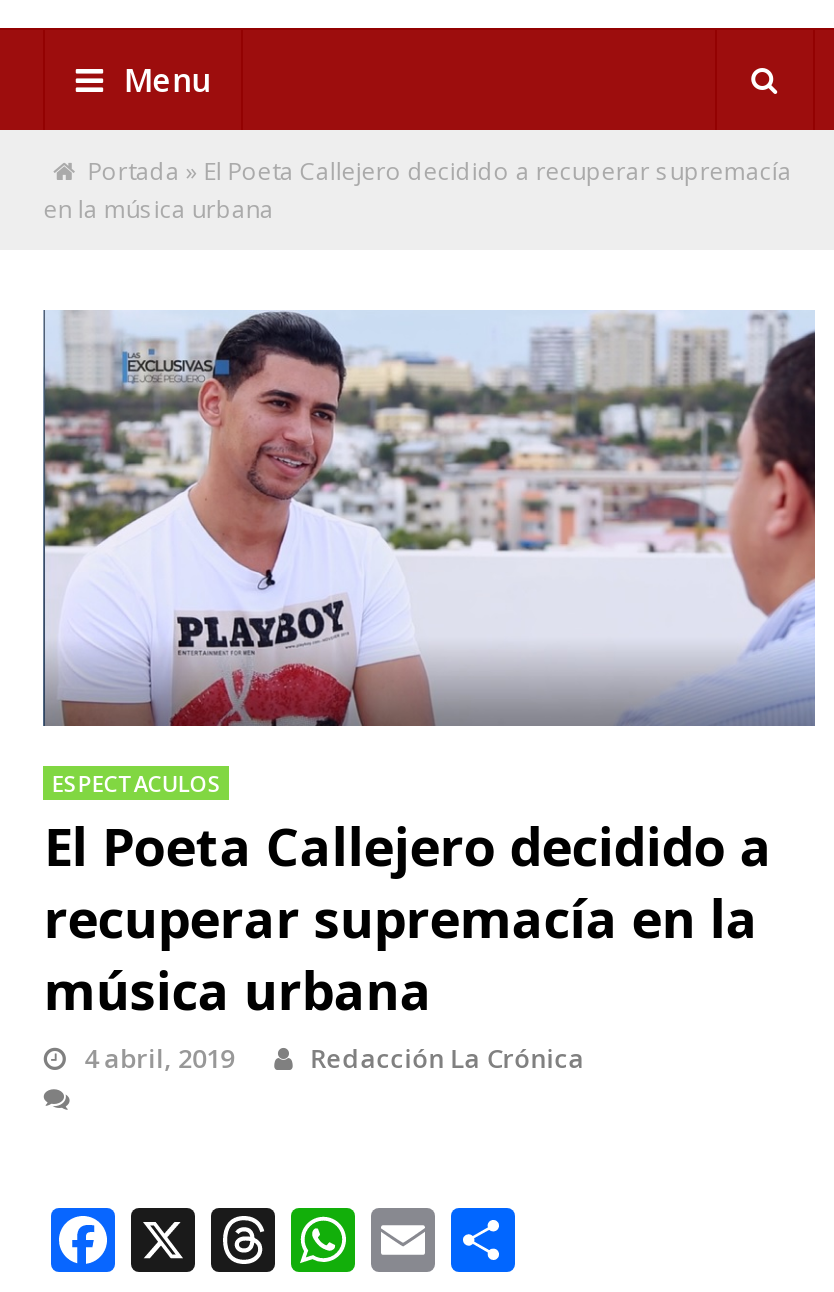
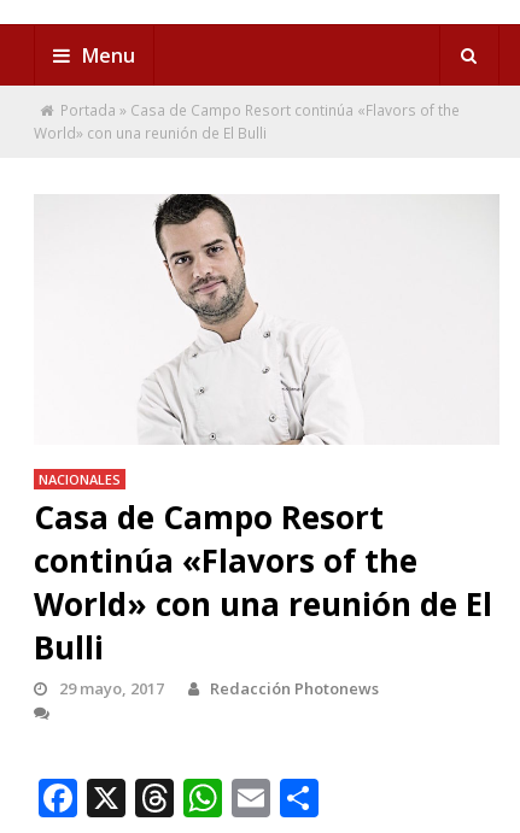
[44,154,792,226] Portada» El Poeta Callejero decidido a recuperar supremacía | en la música urbana -> [34,100,460,144] Portada» Casa de Campo Resort continúa «Flavors of the | World» con una reunión de El Bulli
[41,310,817,1076] [image] | ESPECTACULOS | El Poeta Callejero decidido a | recuperar supremacía en la | música urbana | 4 abril, 2019 | Redacción La Crónica -> [34,193,499,700] [image] | NACIONALES | Casa de Campo Resort | continúa «Flavors of the | World» con una reunión de El | Bulli | 29 mayo, 2017 | Redacción Photonews

